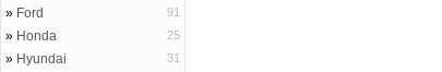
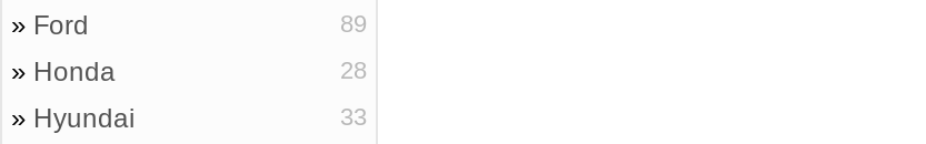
[167,5,180,19] 91 -> [340,10,367,37] 89
[167,28,180,41] 25 -> [340,56,367,83] 28
[167,51,180,64] 31 -> [340,103,367,130] 33

